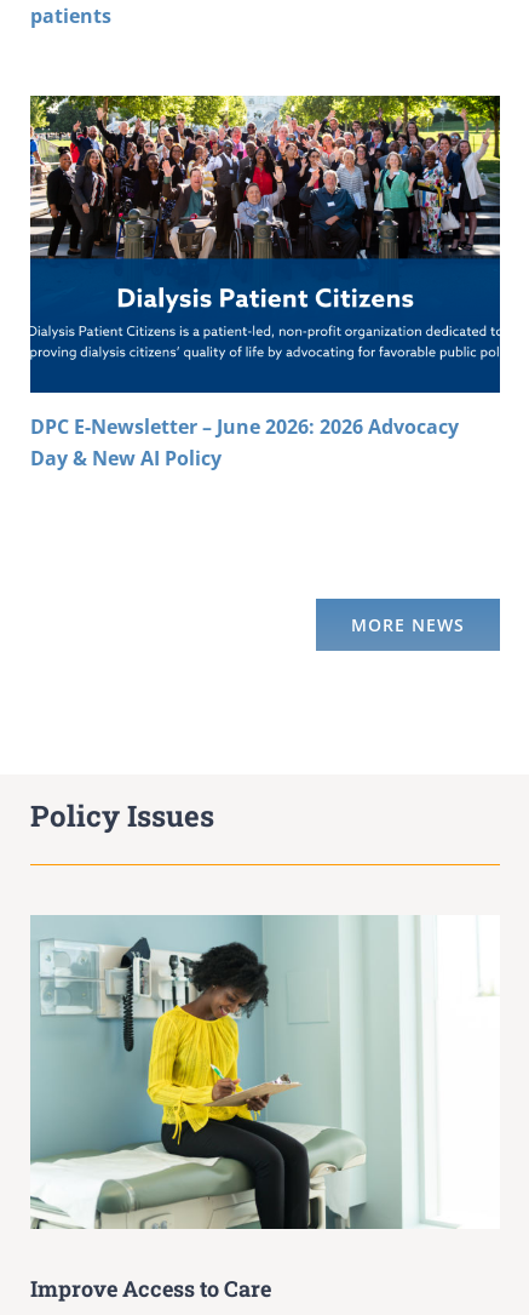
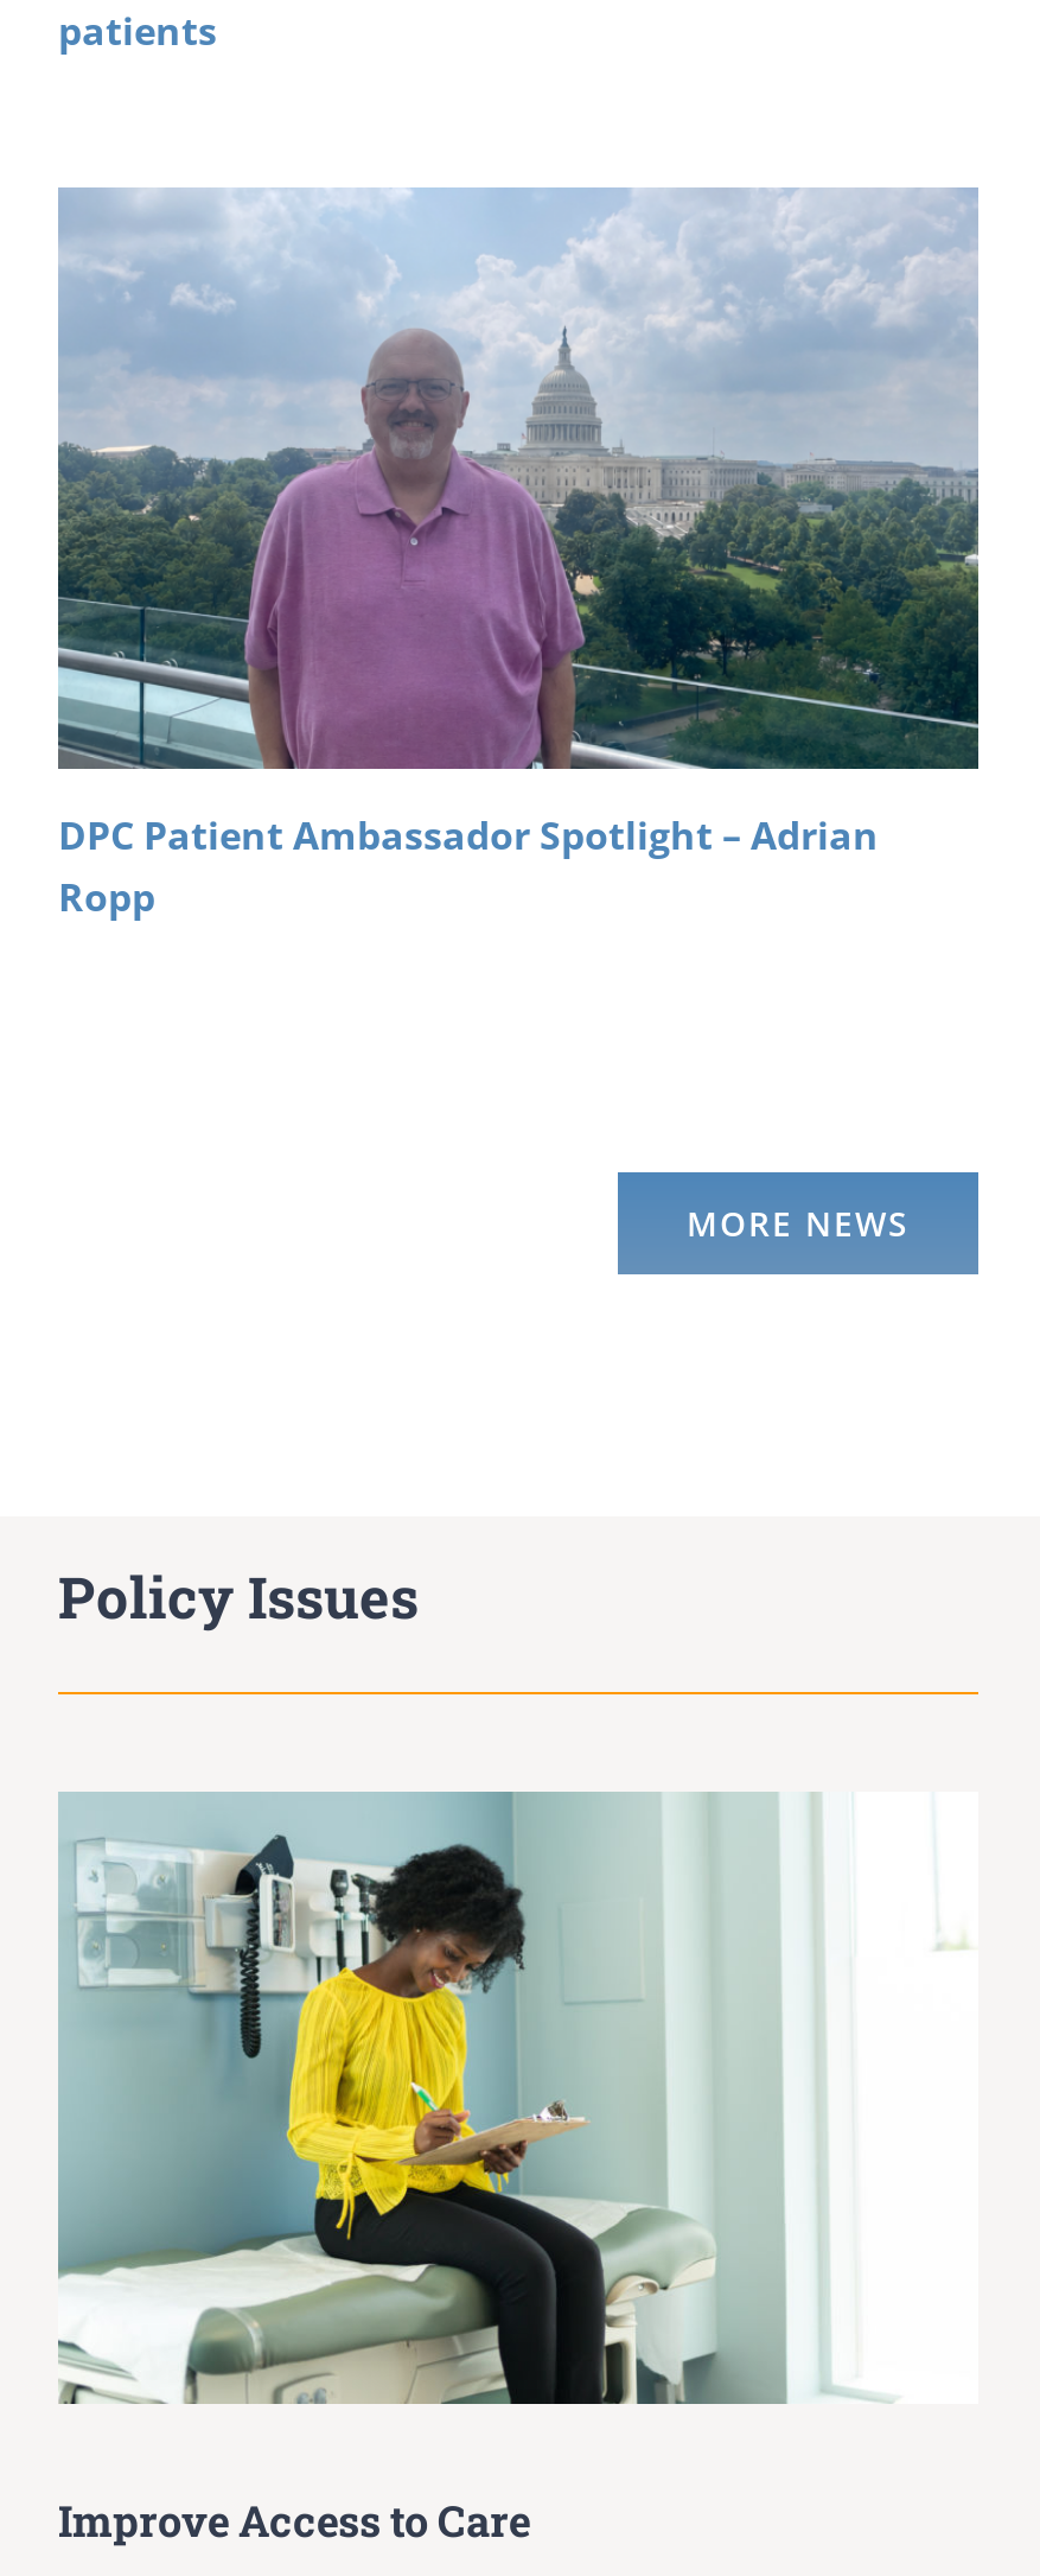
[29,95,501,471] [image] | DPC E-Newsletter – June 2026: 2026 Advocacy | Day & New AI Policy -> [56,187,981,923] [image] | DPC Patient Ambassador Spotlight – Adrian | Ropp

